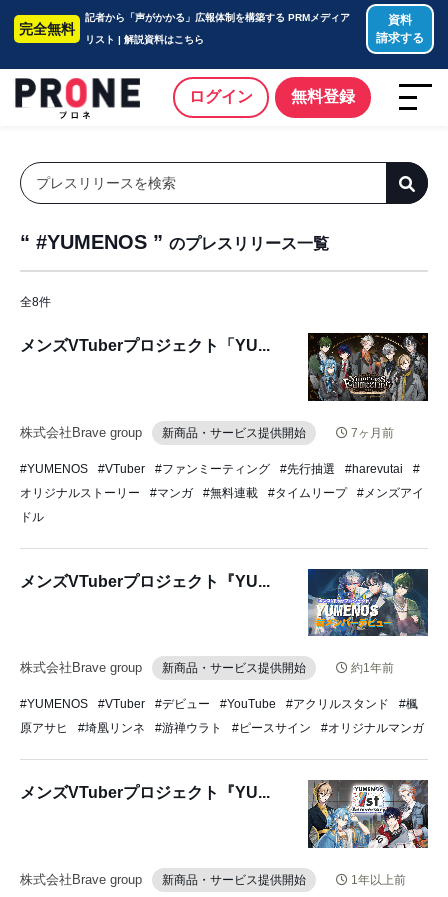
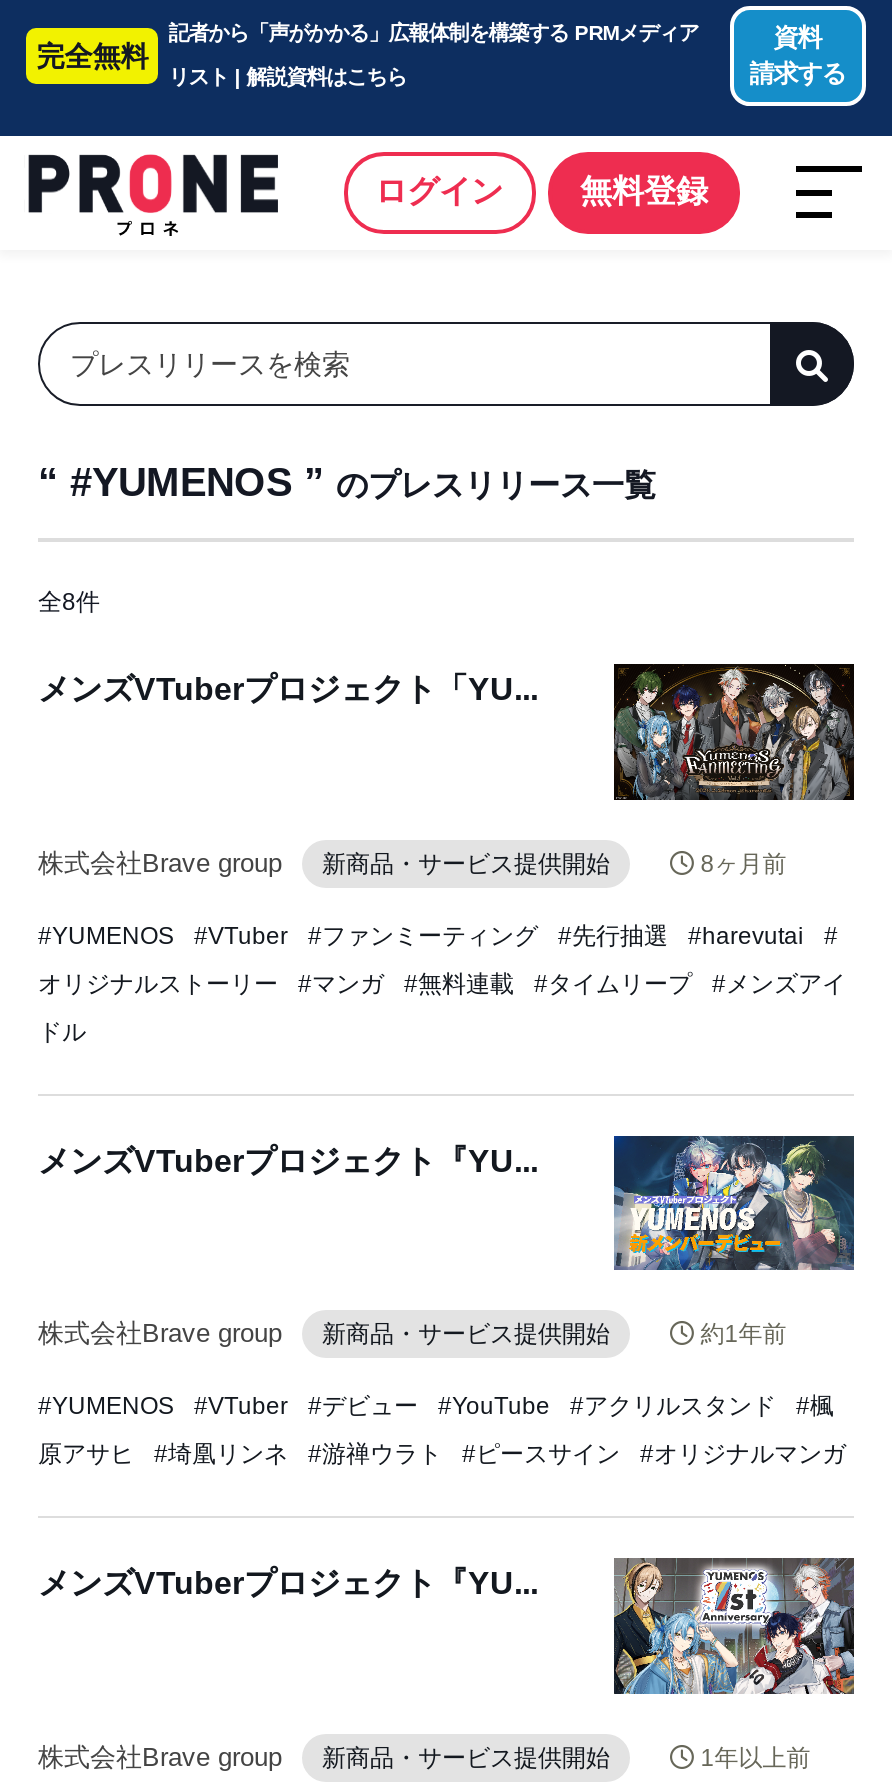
[351,425,394,439] 7ヶ月前 -> [700,849,786,877] 8ヶ月前

